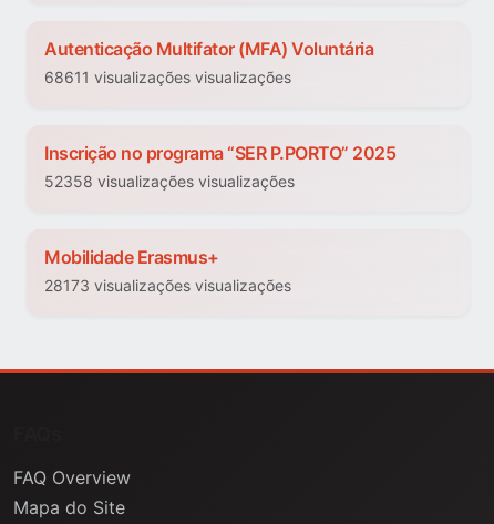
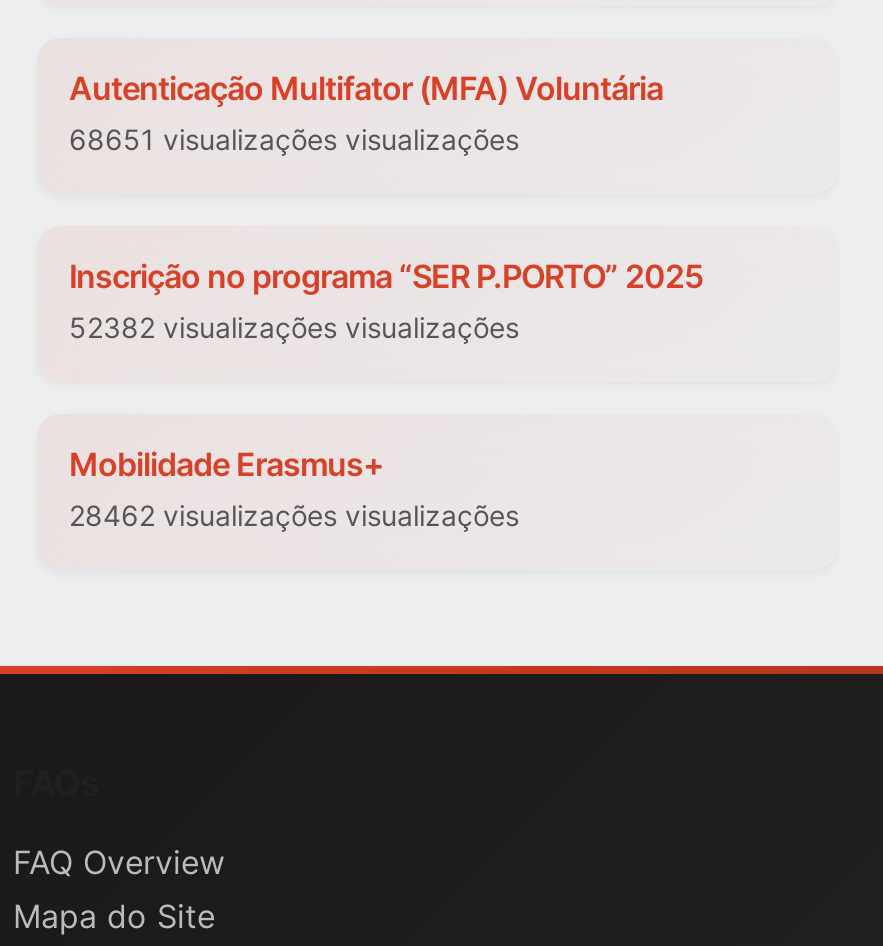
[44,68,291,87] 68611 visualizações visualizações -> [69,123,519,157] 68651 visualizações visualizações
[44,172,295,191] 52358 visualizações visualizações -> [69,311,519,345] 52382 visualizações visualizações
[44,276,291,295] 28173 visualizações visualizações -> [69,499,519,533] 28462 visualizações visualizações

